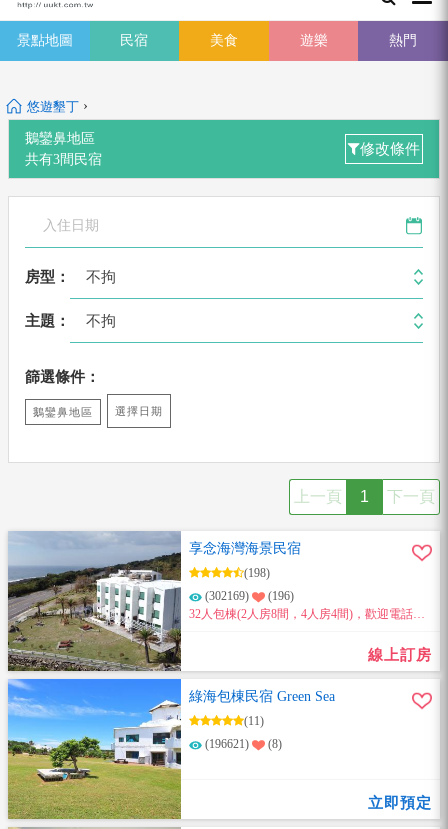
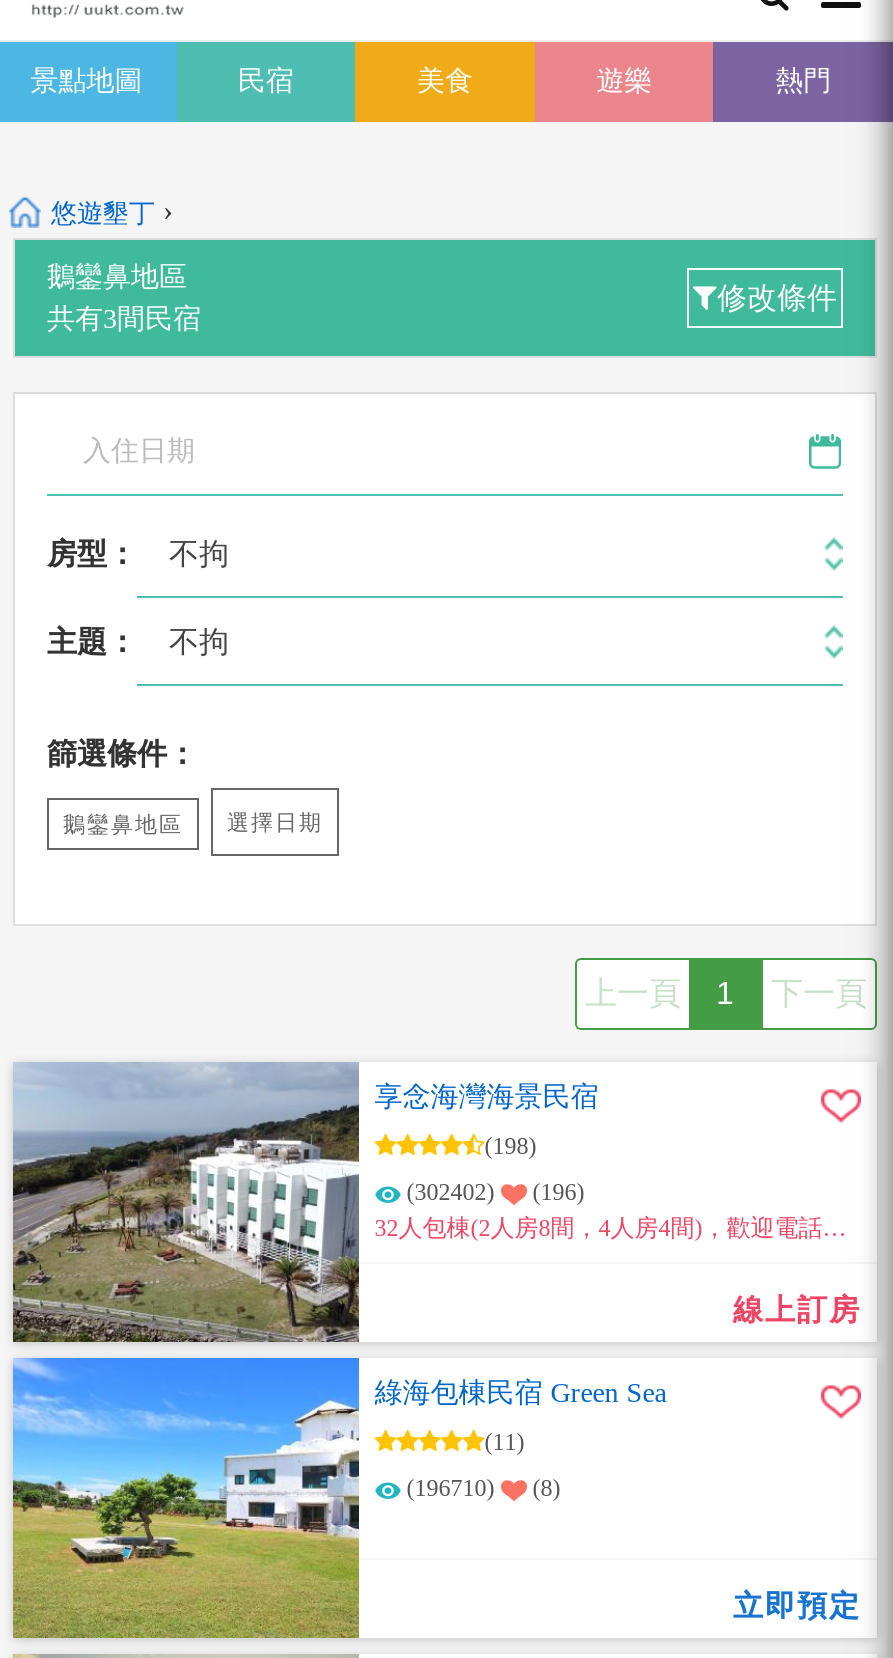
[205,589,294,603] (302169) (196) -> [407,1178,585,1206] (302402) (196)
[205,737,282,751] (196621) (8) -> [407,1474,561,1502] (196710) (8)

